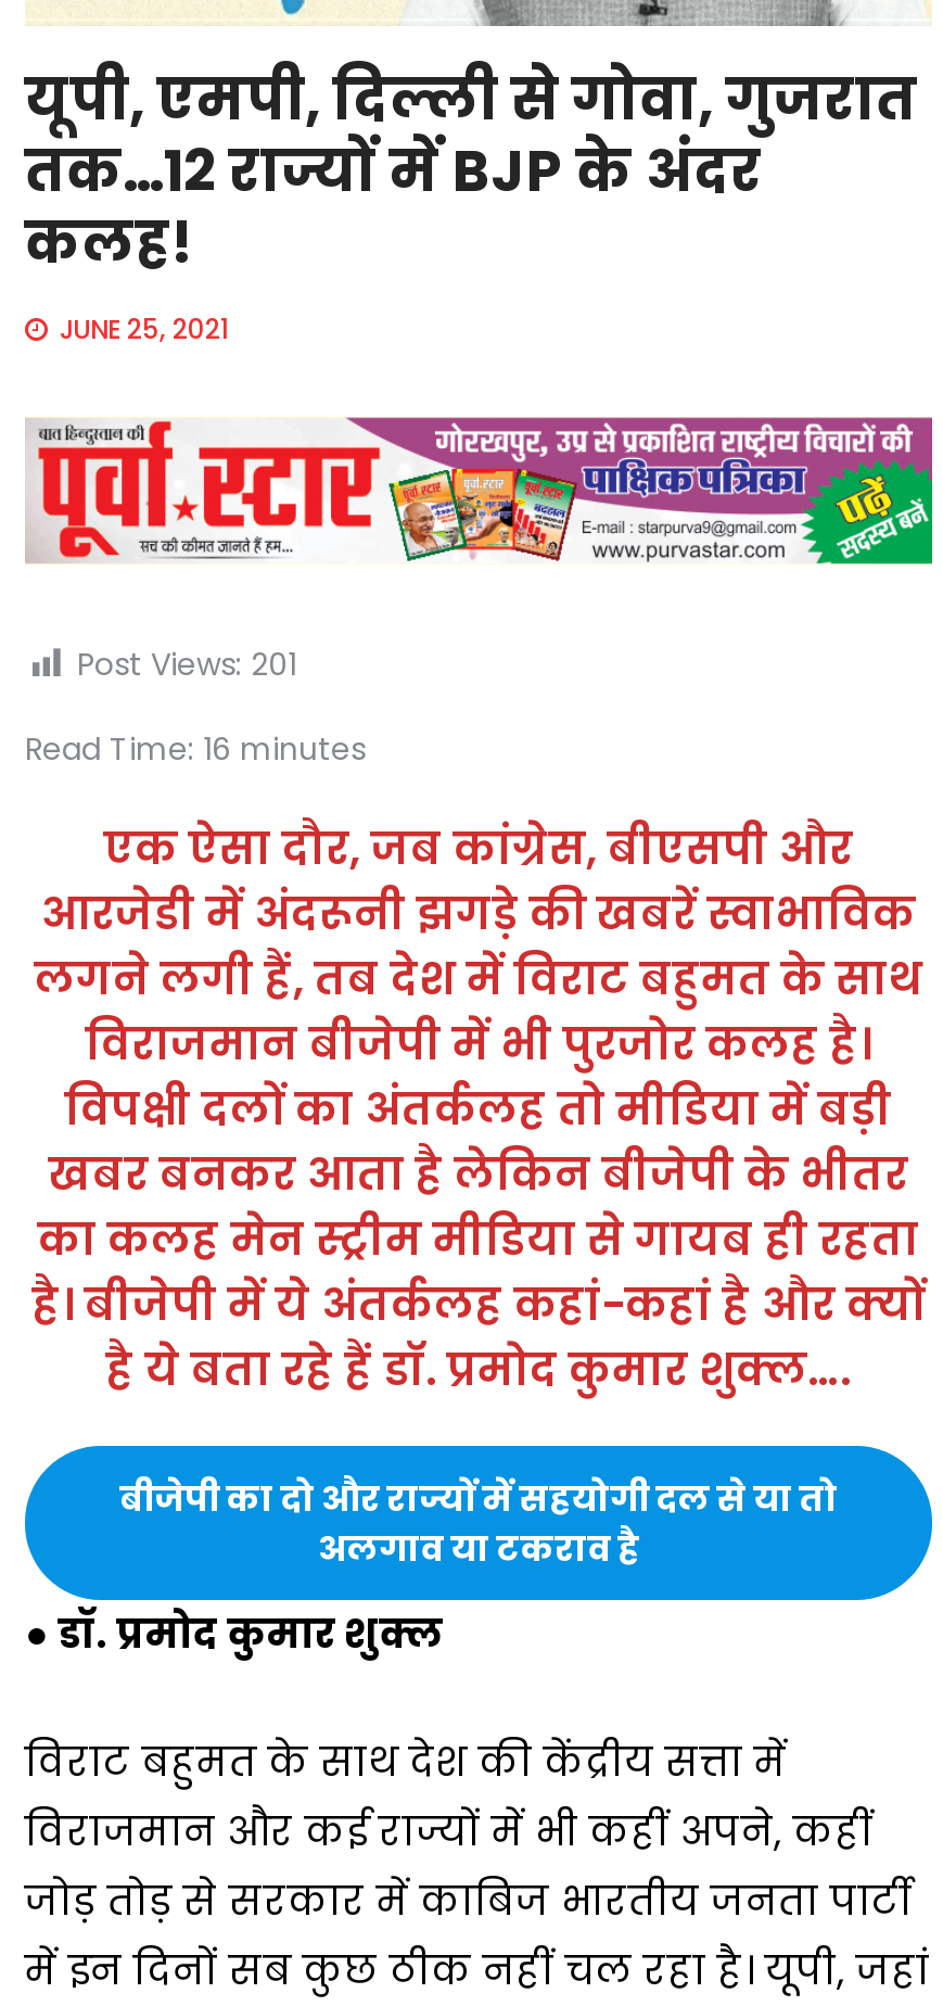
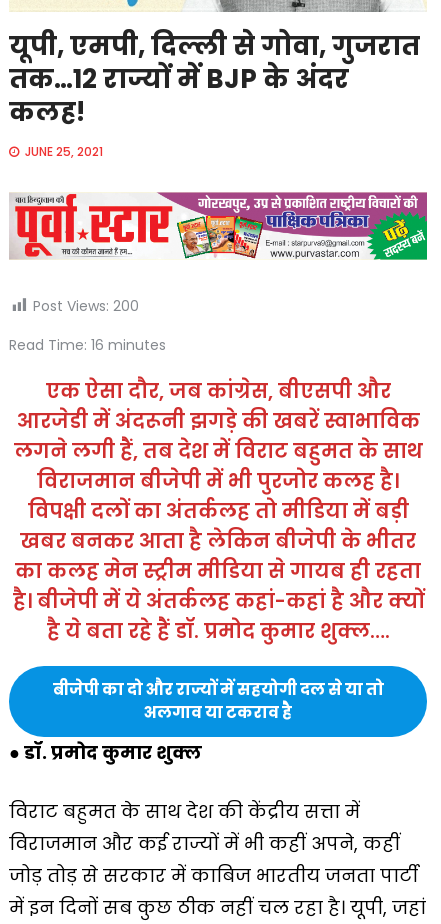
[77,642,296,686] Post Views: 201 -> [33,296,139,316] Post Views: 200

